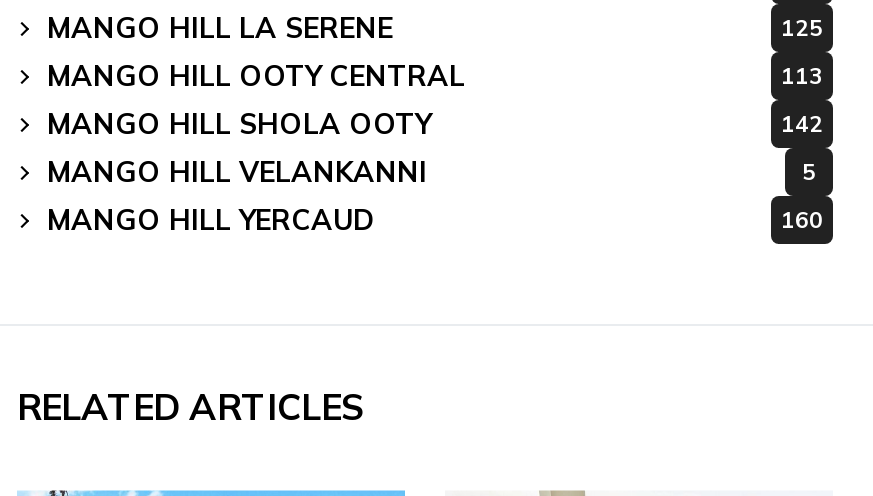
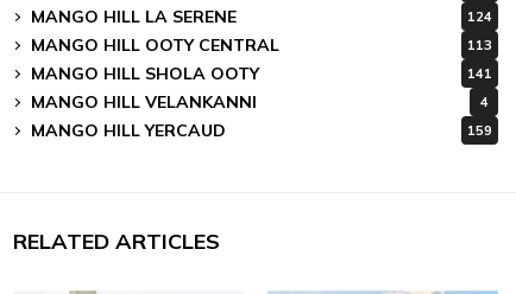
[781,15,823,43] 125 -> [467,9,492,25] 124
[781,111,823,139] 142 -> [467,66,492,82] 141
[802,159,816,187] 5 -> [480,94,488,111] 4
[781,207,823,235] 160 -> [467,122,492,139] 159

